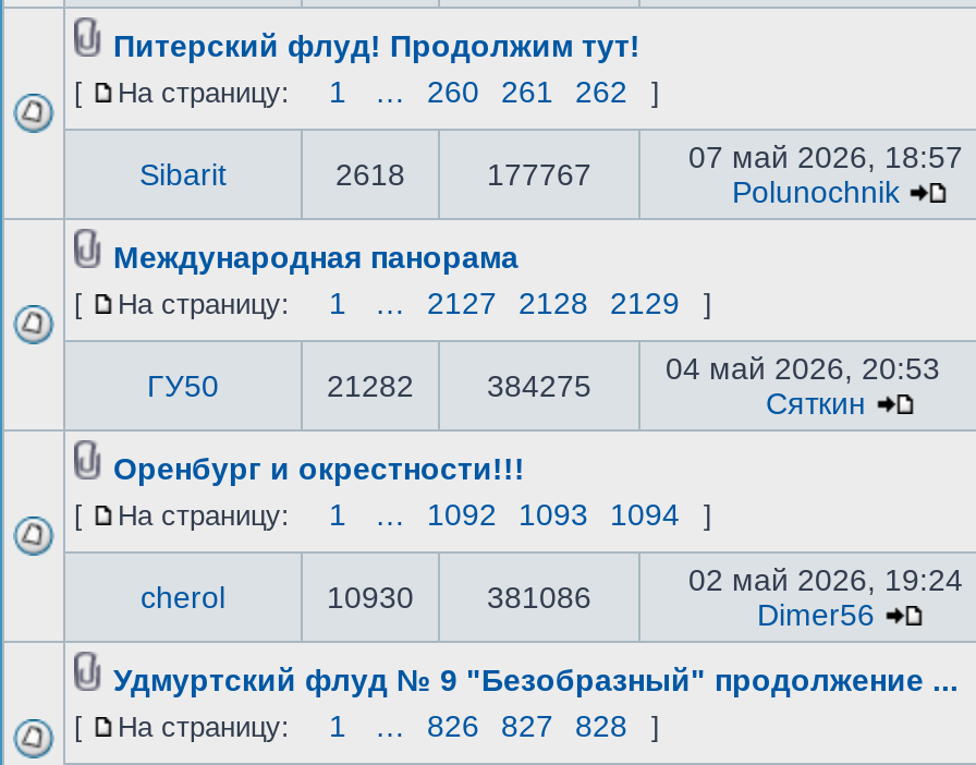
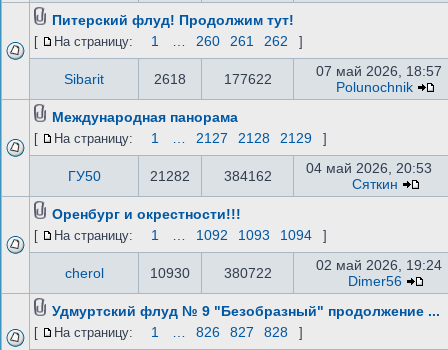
[487,157,591,192] 177767 -> [223,71,271,87] 177622
[487,368,591,403] 384275 -> [223,168,271,184] 384162
[487,580,591,615] 381086 -> [223,265,271,281] 380722

